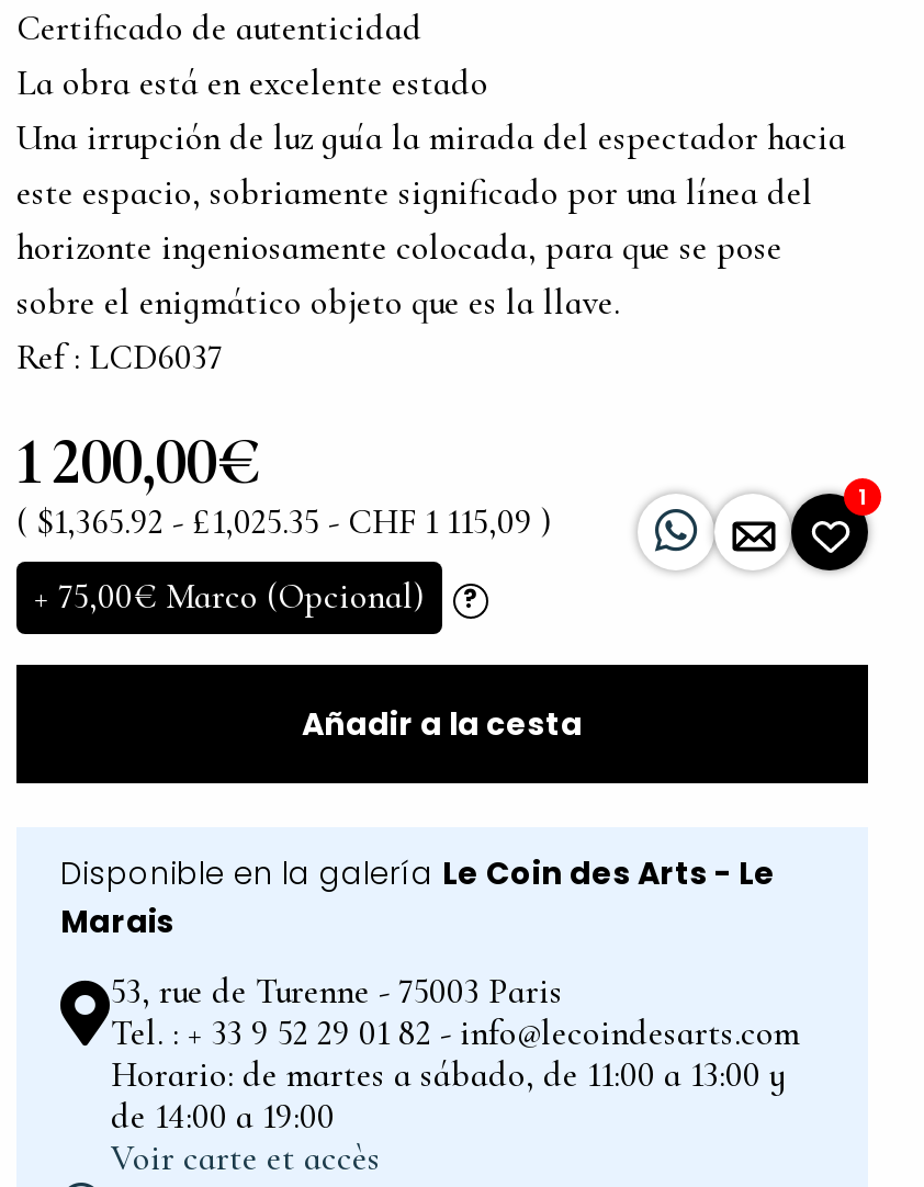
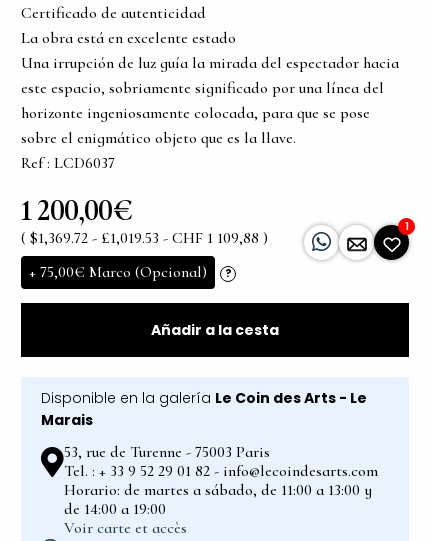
[16,501,552,545] ( $1,365.92 - £1,025.35 - CHF 1 115,09 ) -> [21,228,268,248] ( $1,369.72 - £1,019.53 - CHF 1 109,88 )

